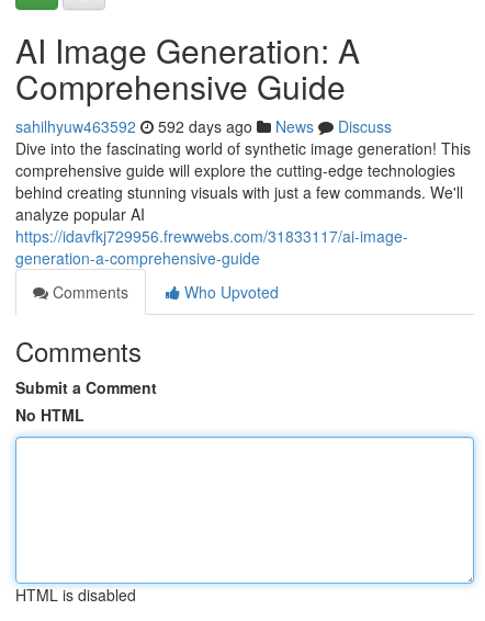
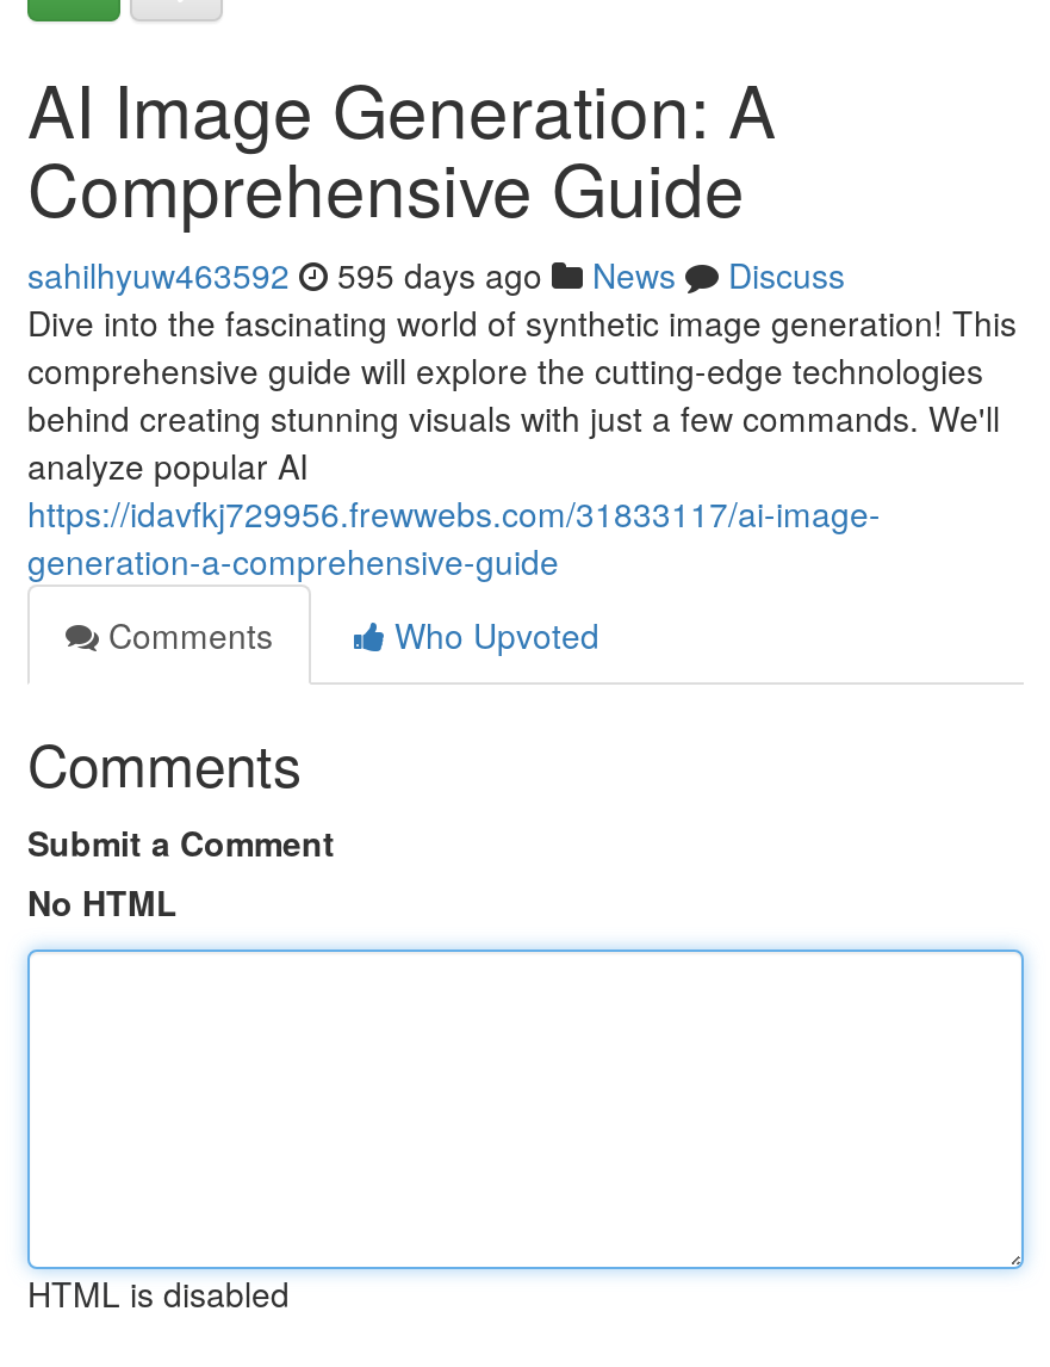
[15,115,392,137] sahilhyuw463592 592 days ago News Discuss -> [27,250,845,298] sahilhyuw463592 595 days ago News Discuss

